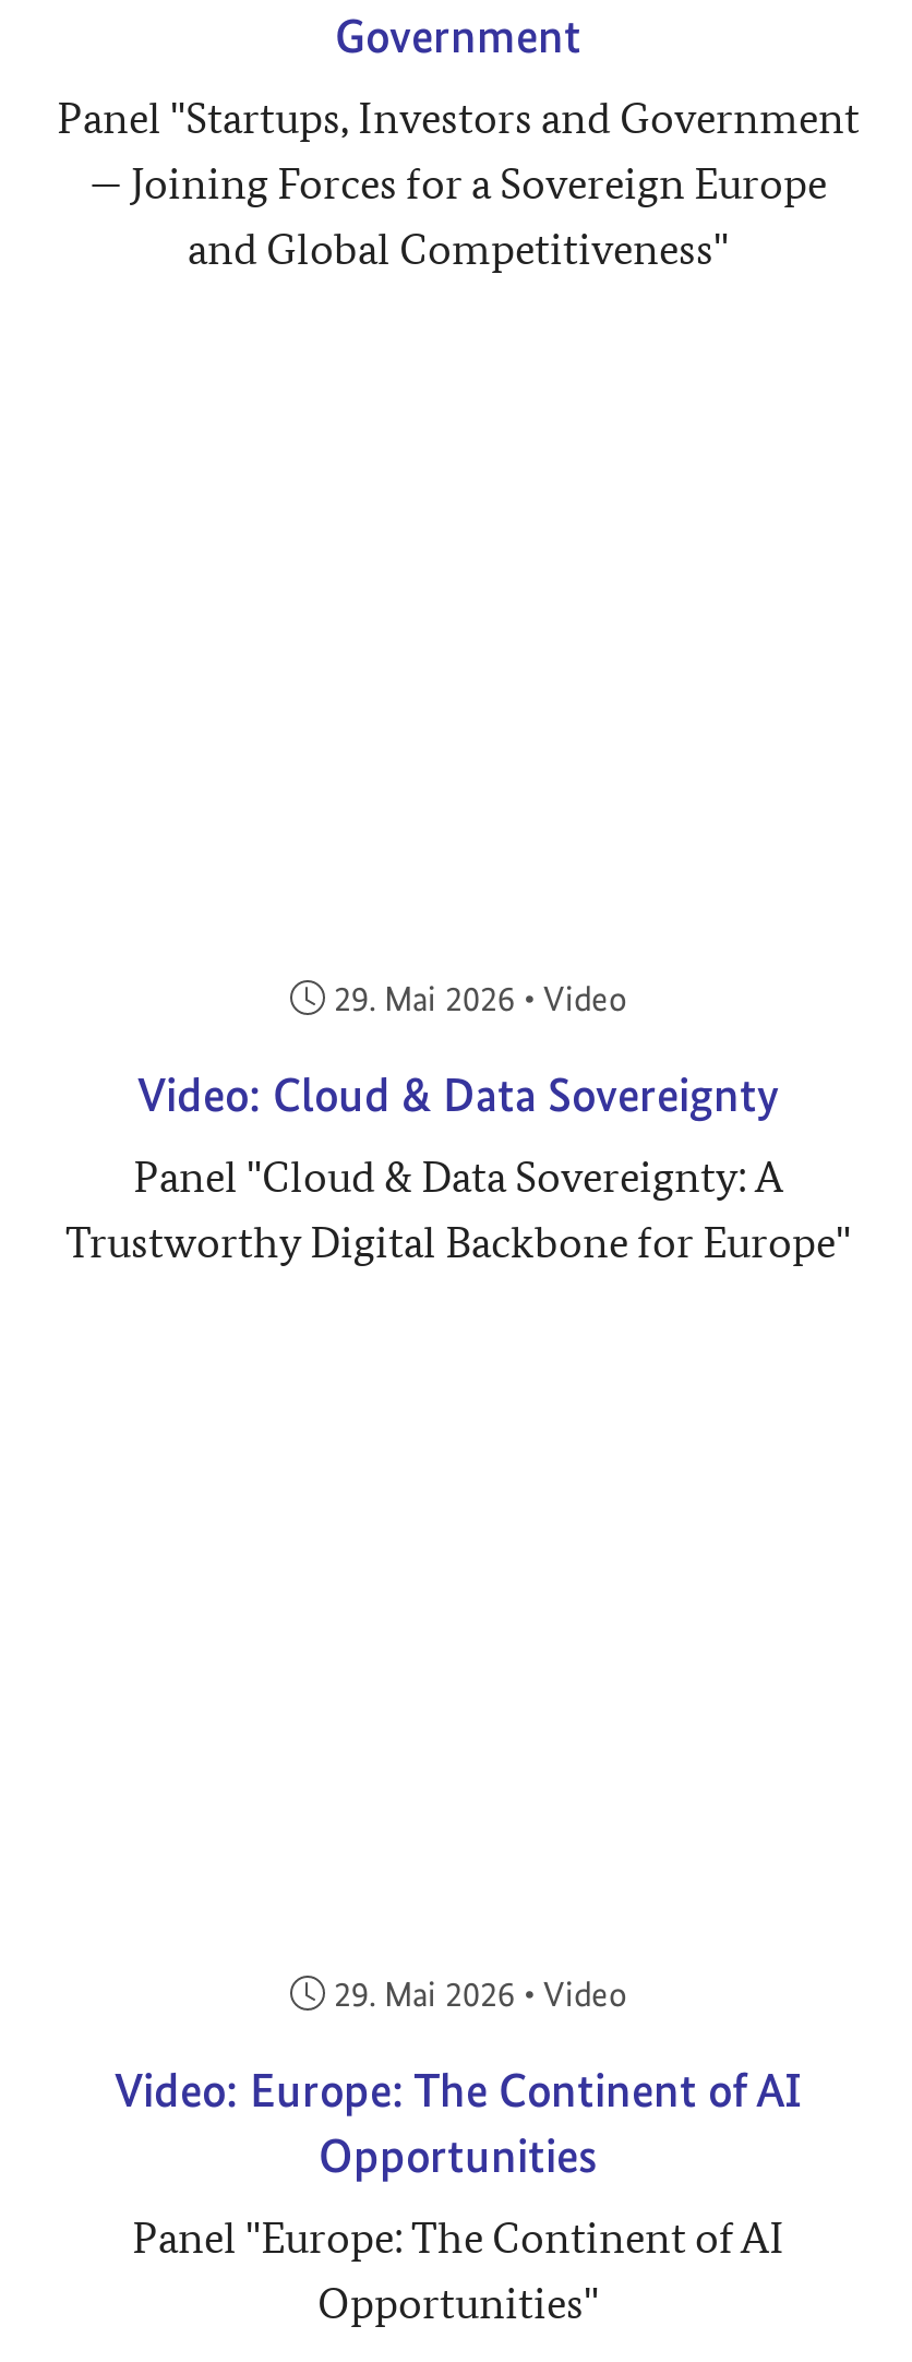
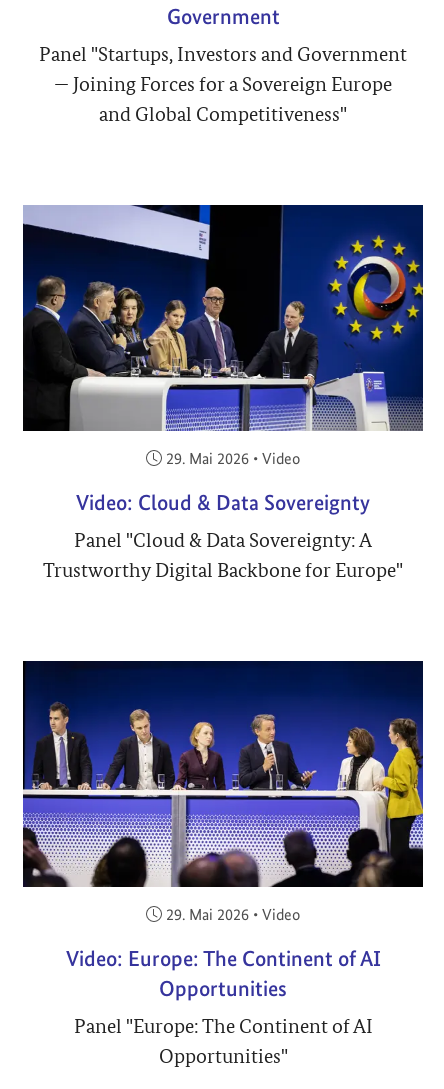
none -> [22,204,424,432] [image]
none -> [22,660,424,888] [image]

